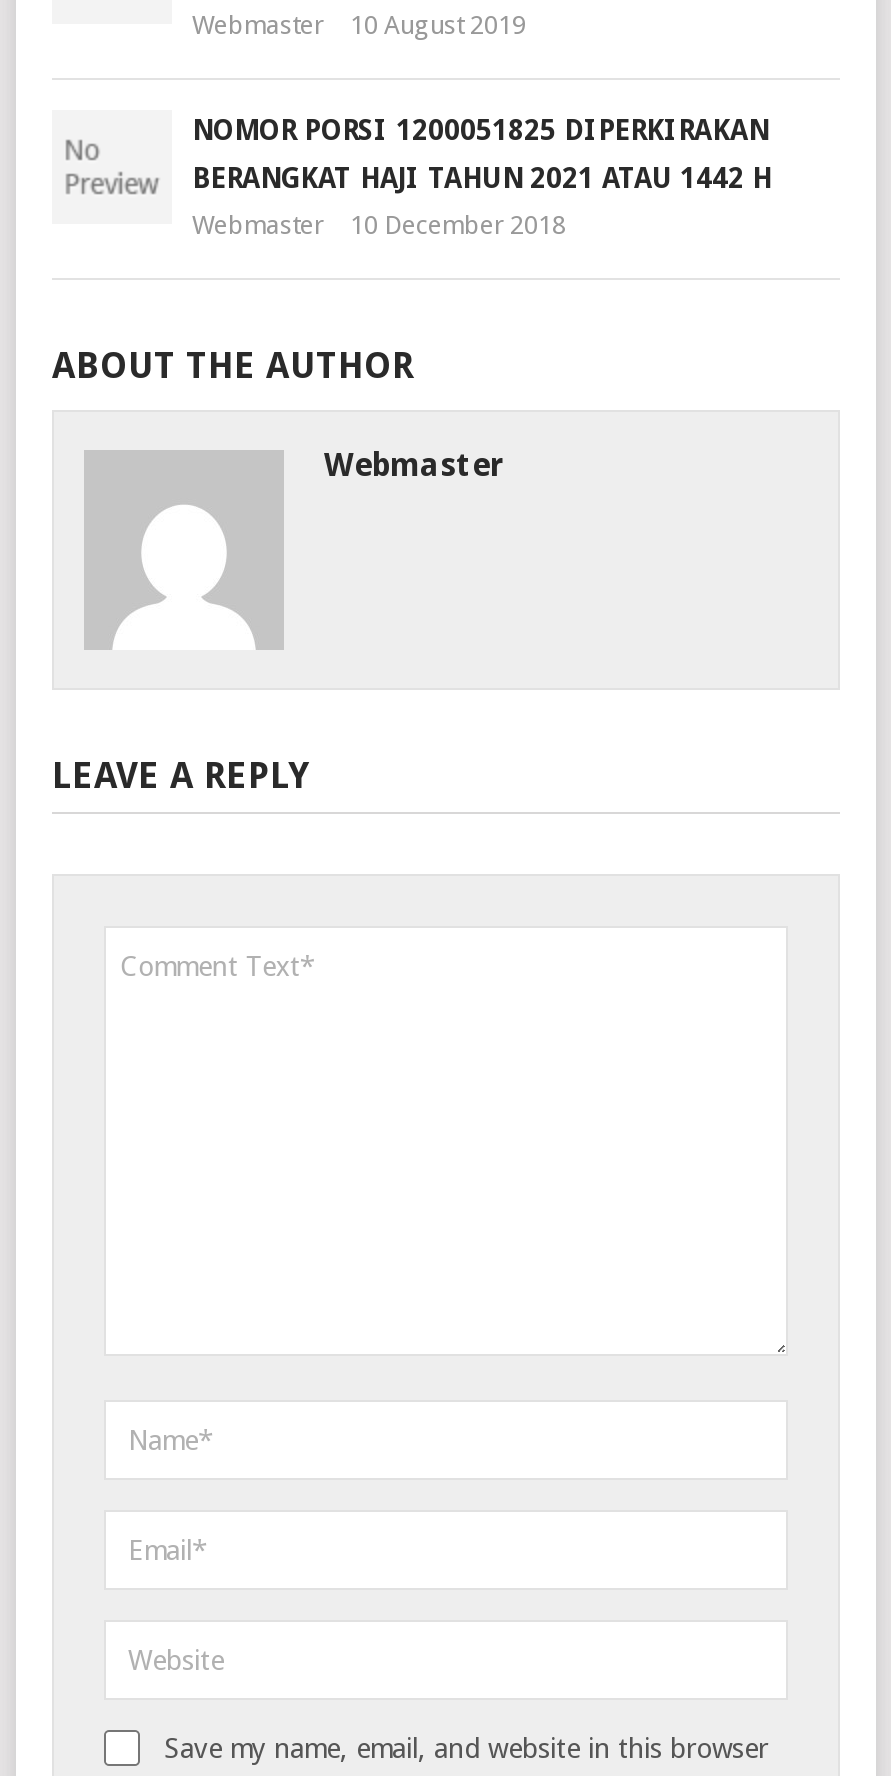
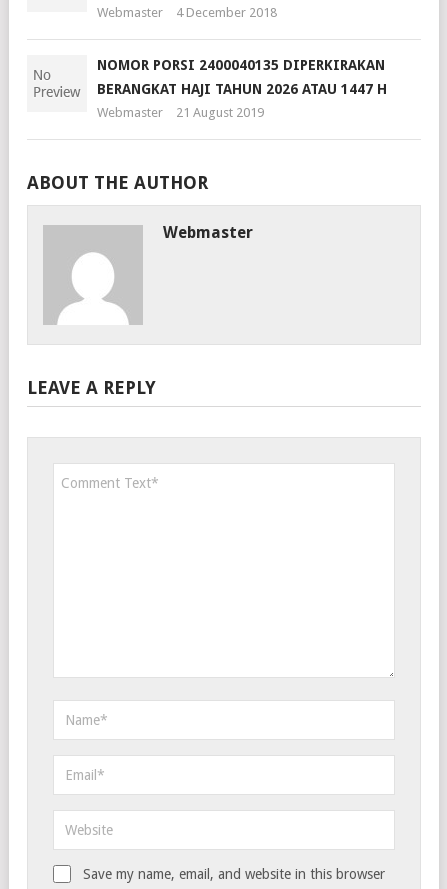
[192,10,526,40] Webmaster 10 August 2019 -> [97,5,277,20] Webmaster 4 December 2018
[192,114,768,146] NOMOR PORSI 1200051825 DIPERKIRAKAN -> [97,57,385,73] NOMOR PORSI 2400040135 DIPERKIRAKAN
[192,162,772,194] BERANGKAT HAJI TAHUN 2021 ATAU 1442 H -> [97,81,387,97] BERANGKAT HAJI TAHUN 2026 ATAU 1447 H
[192,210,566,240] Webmaster 10 December 2018 -> [97,105,264,120] Webmaster 21 August 2019

